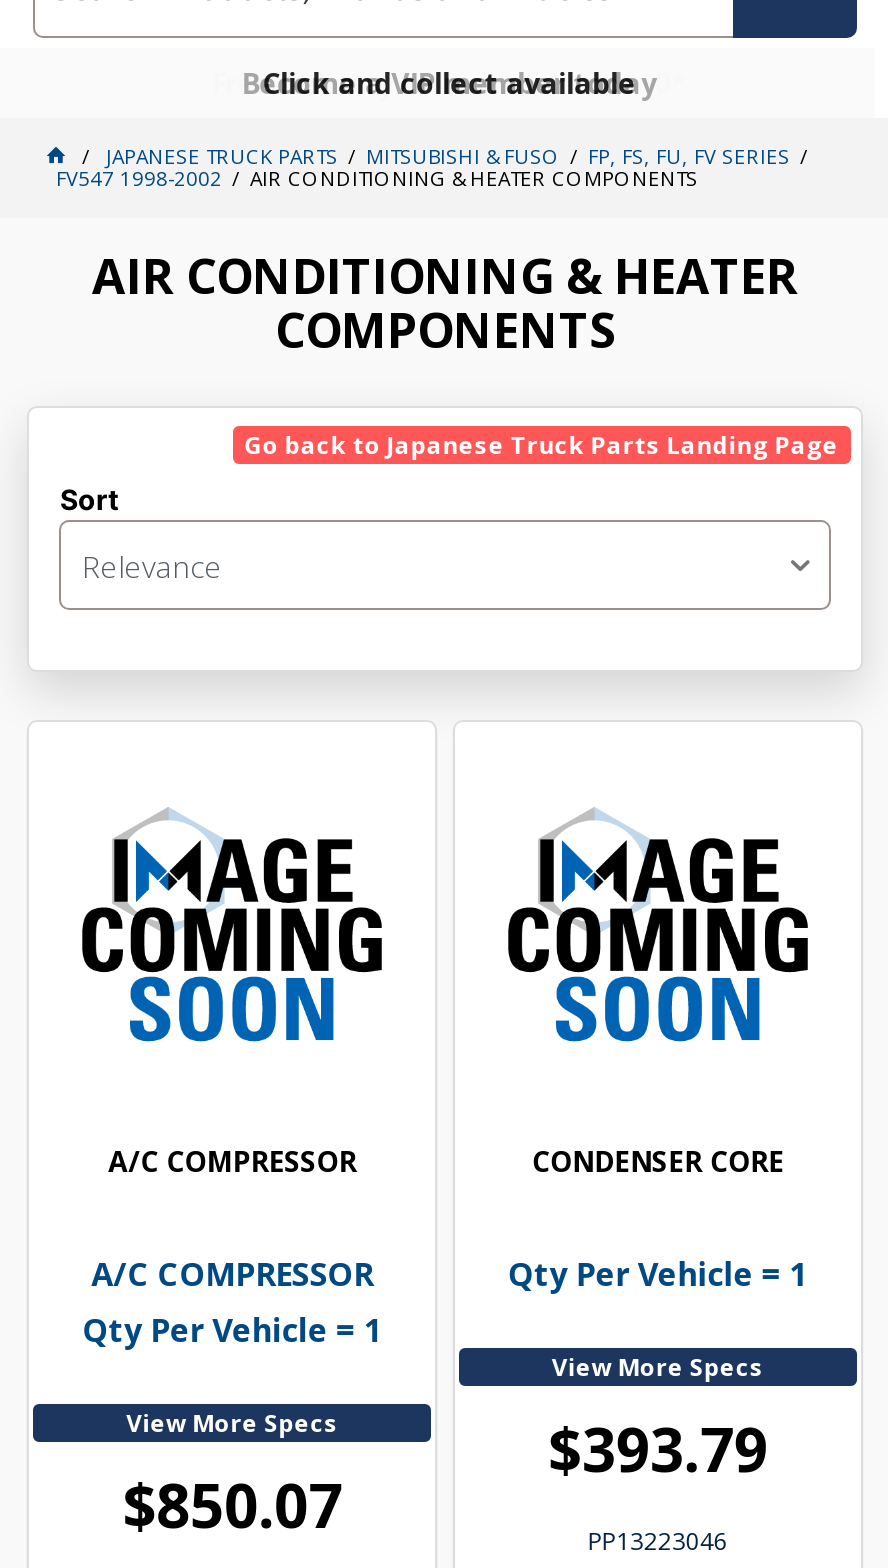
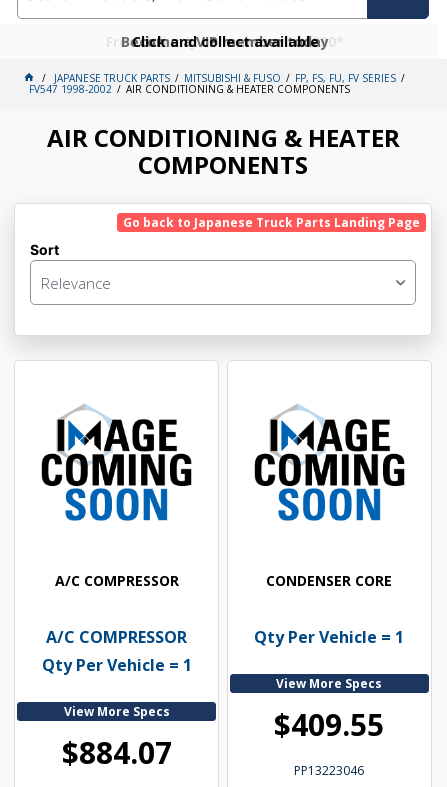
[548,1409,768,1491] $393.79 -> [274,704,384,745] $409.55
[122,1465,342,1547] $850.07 -> [62,732,172,773] $884.07

